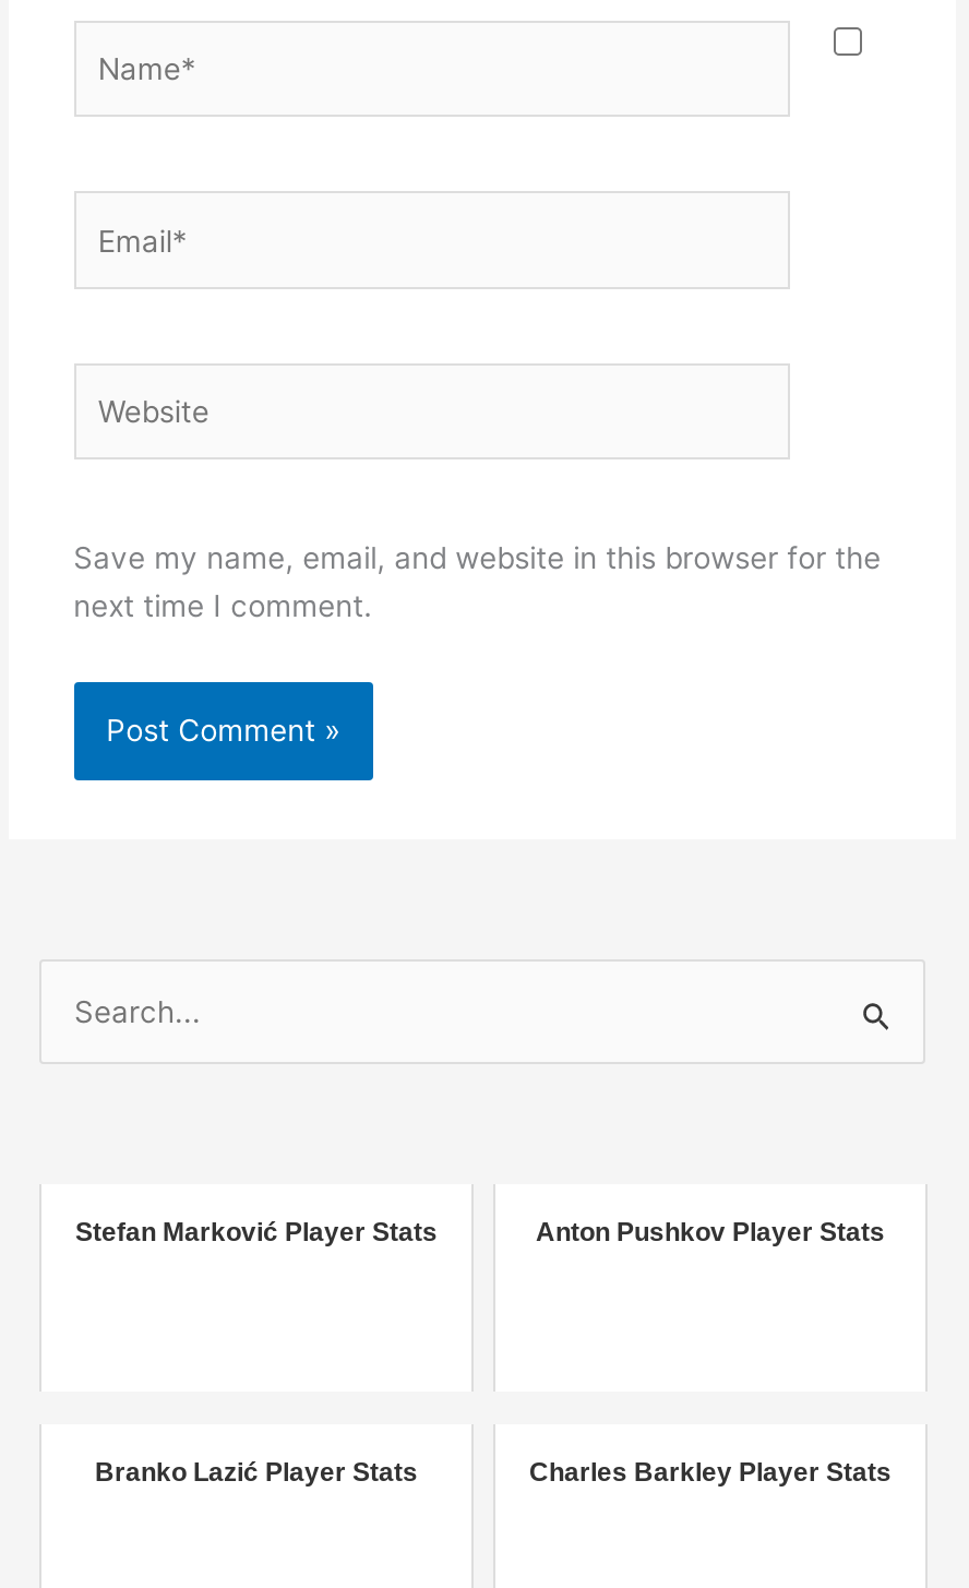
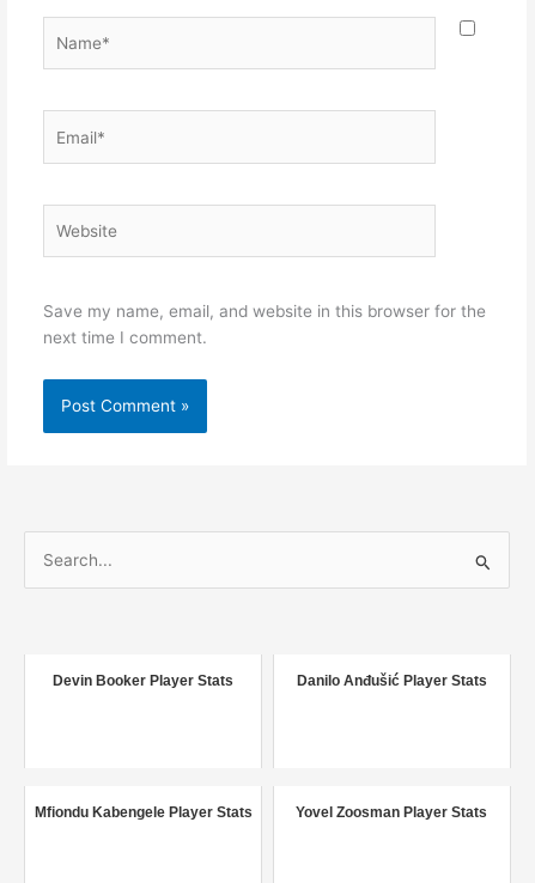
[75,1217,438,1247] Stefan Marković Player Stats -> [53,672,233,689] Devin Booker Player Stats
[536,1217,885,1247] Anton Pushkov Player Stats -> [297,672,487,689] Danilo Anđušić Player Stats
[95,1457,418,1487] Branko Lazić Player Stats -> [34,804,252,821] Mfiondu Kabengele Player Stats
[529,1457,892,1487] Charles Barkley Player Stats -> [296,804,488,821] Yovel Zoosman Player Stats

